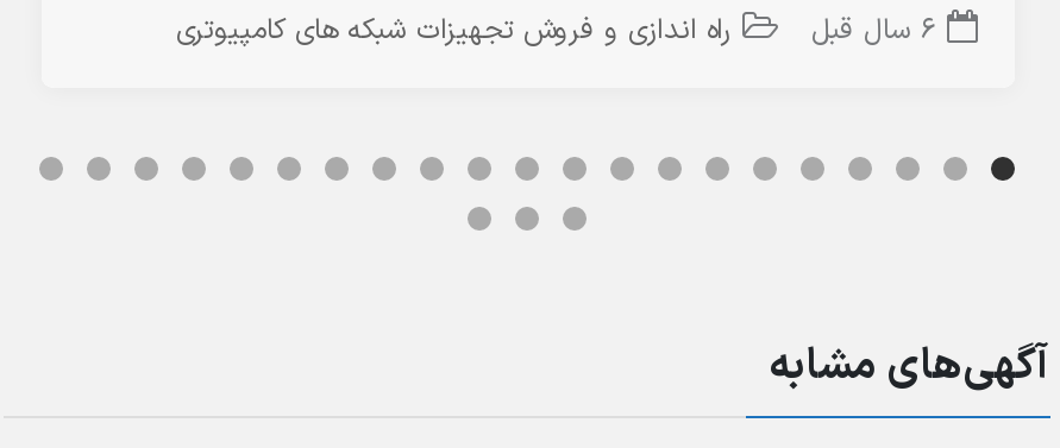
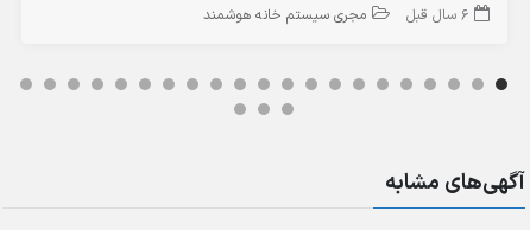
[176,9,730,52] راه اندازی و فروش تجهیزات شبکه های کامپیوتری -> [203,4,365,26] مجری سیستم خانه هوشمند

